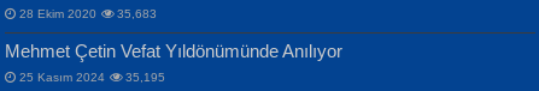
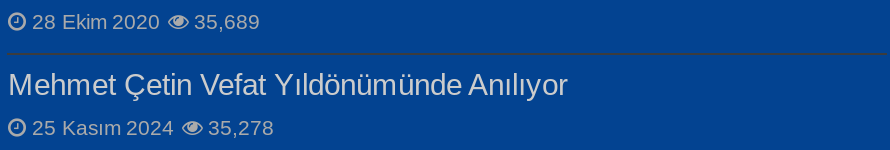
[20,7,157,20] 28 Ekim 2020 35,683 -> [32,11,260,33] 28 Ekim 2020 35,689
[20,71,166,84] 25 Kasım 2024 35,195 -> [32,117,274,139] 25 Kasım 2024 35,278

